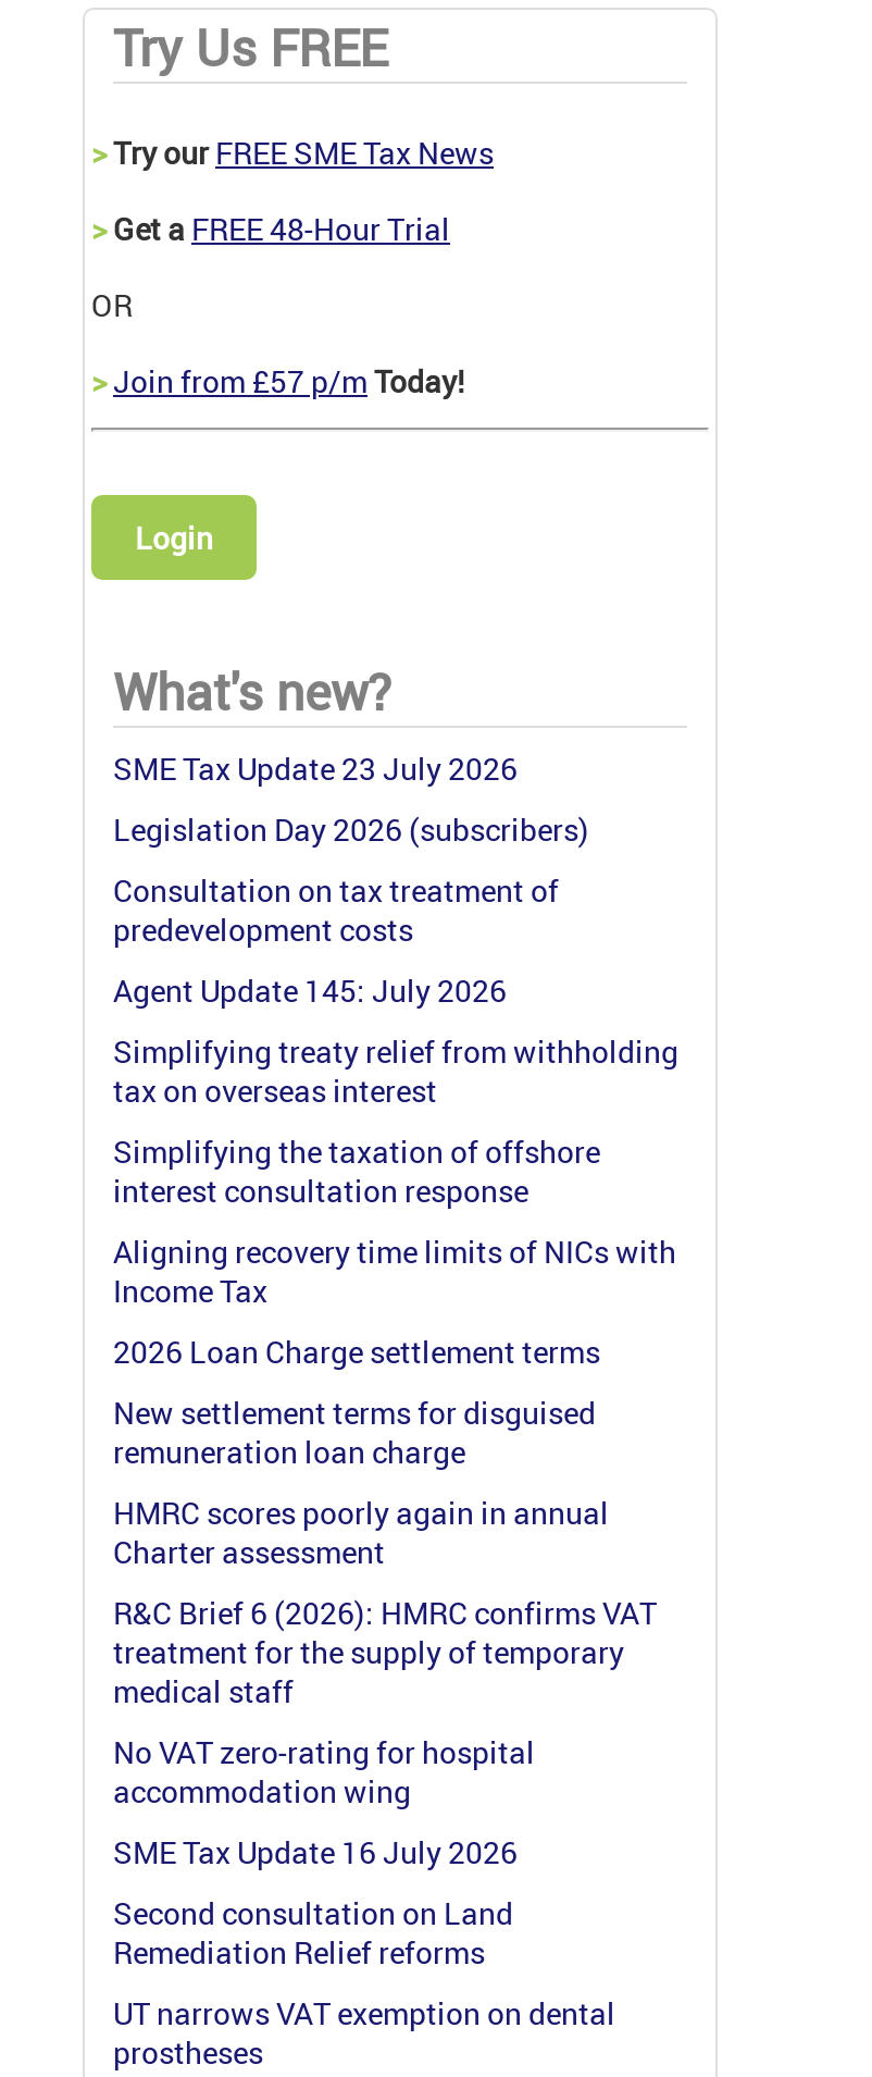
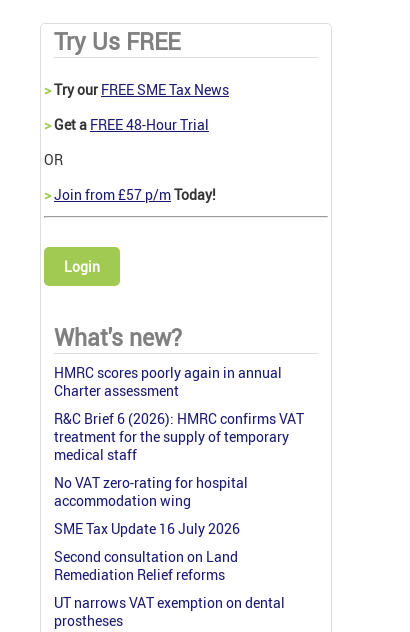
[113,746,678,1471] SME Tax Update 23 July 2026 | Legislation Day 2026 (subscribers) | Consultation on tax treatment of | predevelopment costs | Agent Update 145: July 2026 | Simplifying treaty relief from withholding | tax on overseas interest | Simplifying the taxation of offshore | interest consultation response | Aligning recovery time limits of NICs with | Income Tax | 2026 Loan Charge settlement terms | New settlement terms for disguised | remuneration loan charge -> none

